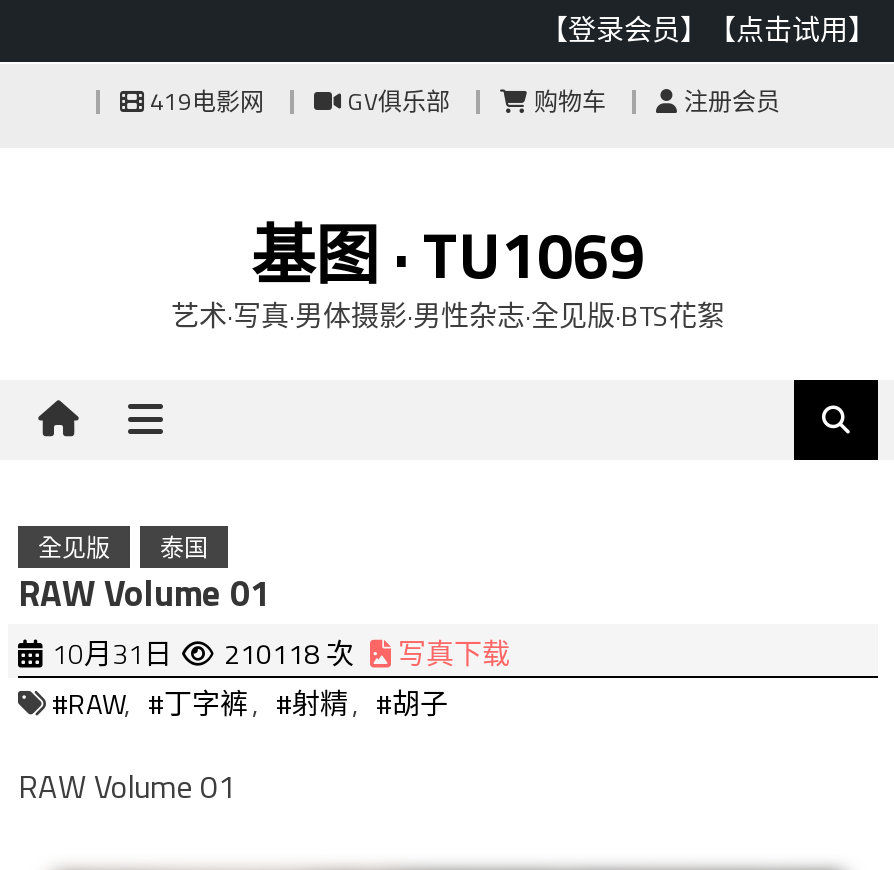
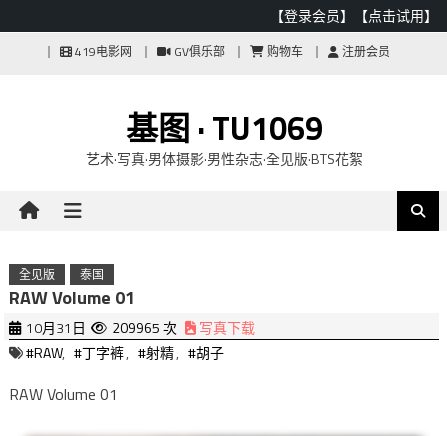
[52,632,510,674] 10月31日 210118 次 写真下载 -> [26,317,255,338] 10月31日 209965 次 写真下载

